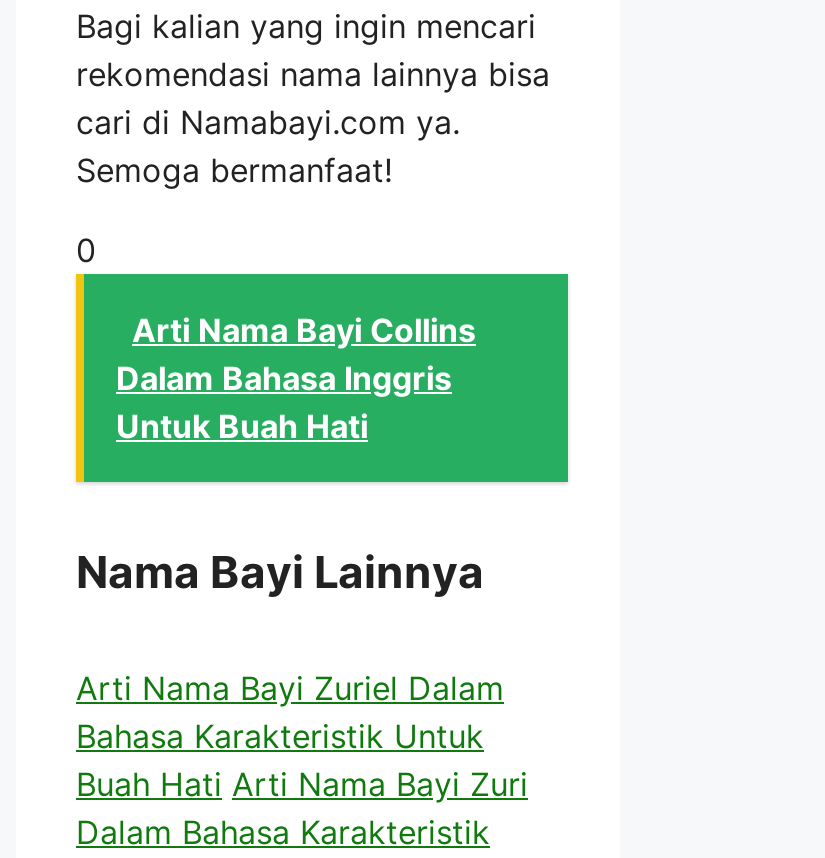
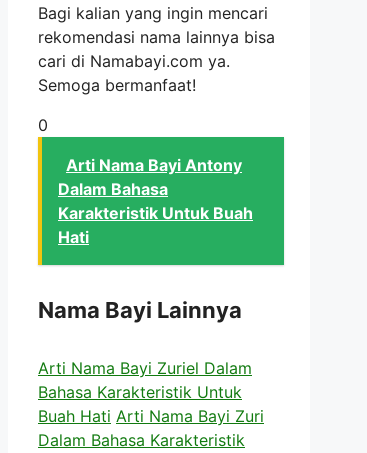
[116,310,476,446] Arti Nama Bayi Collins | Dalam Bahasa Inggris | Untuk Buah Hati -> [58,155,253,247] Arti Nama Bayi Antony | Dalam Bahasa | Karakteristik Untuk Buah | Hati

